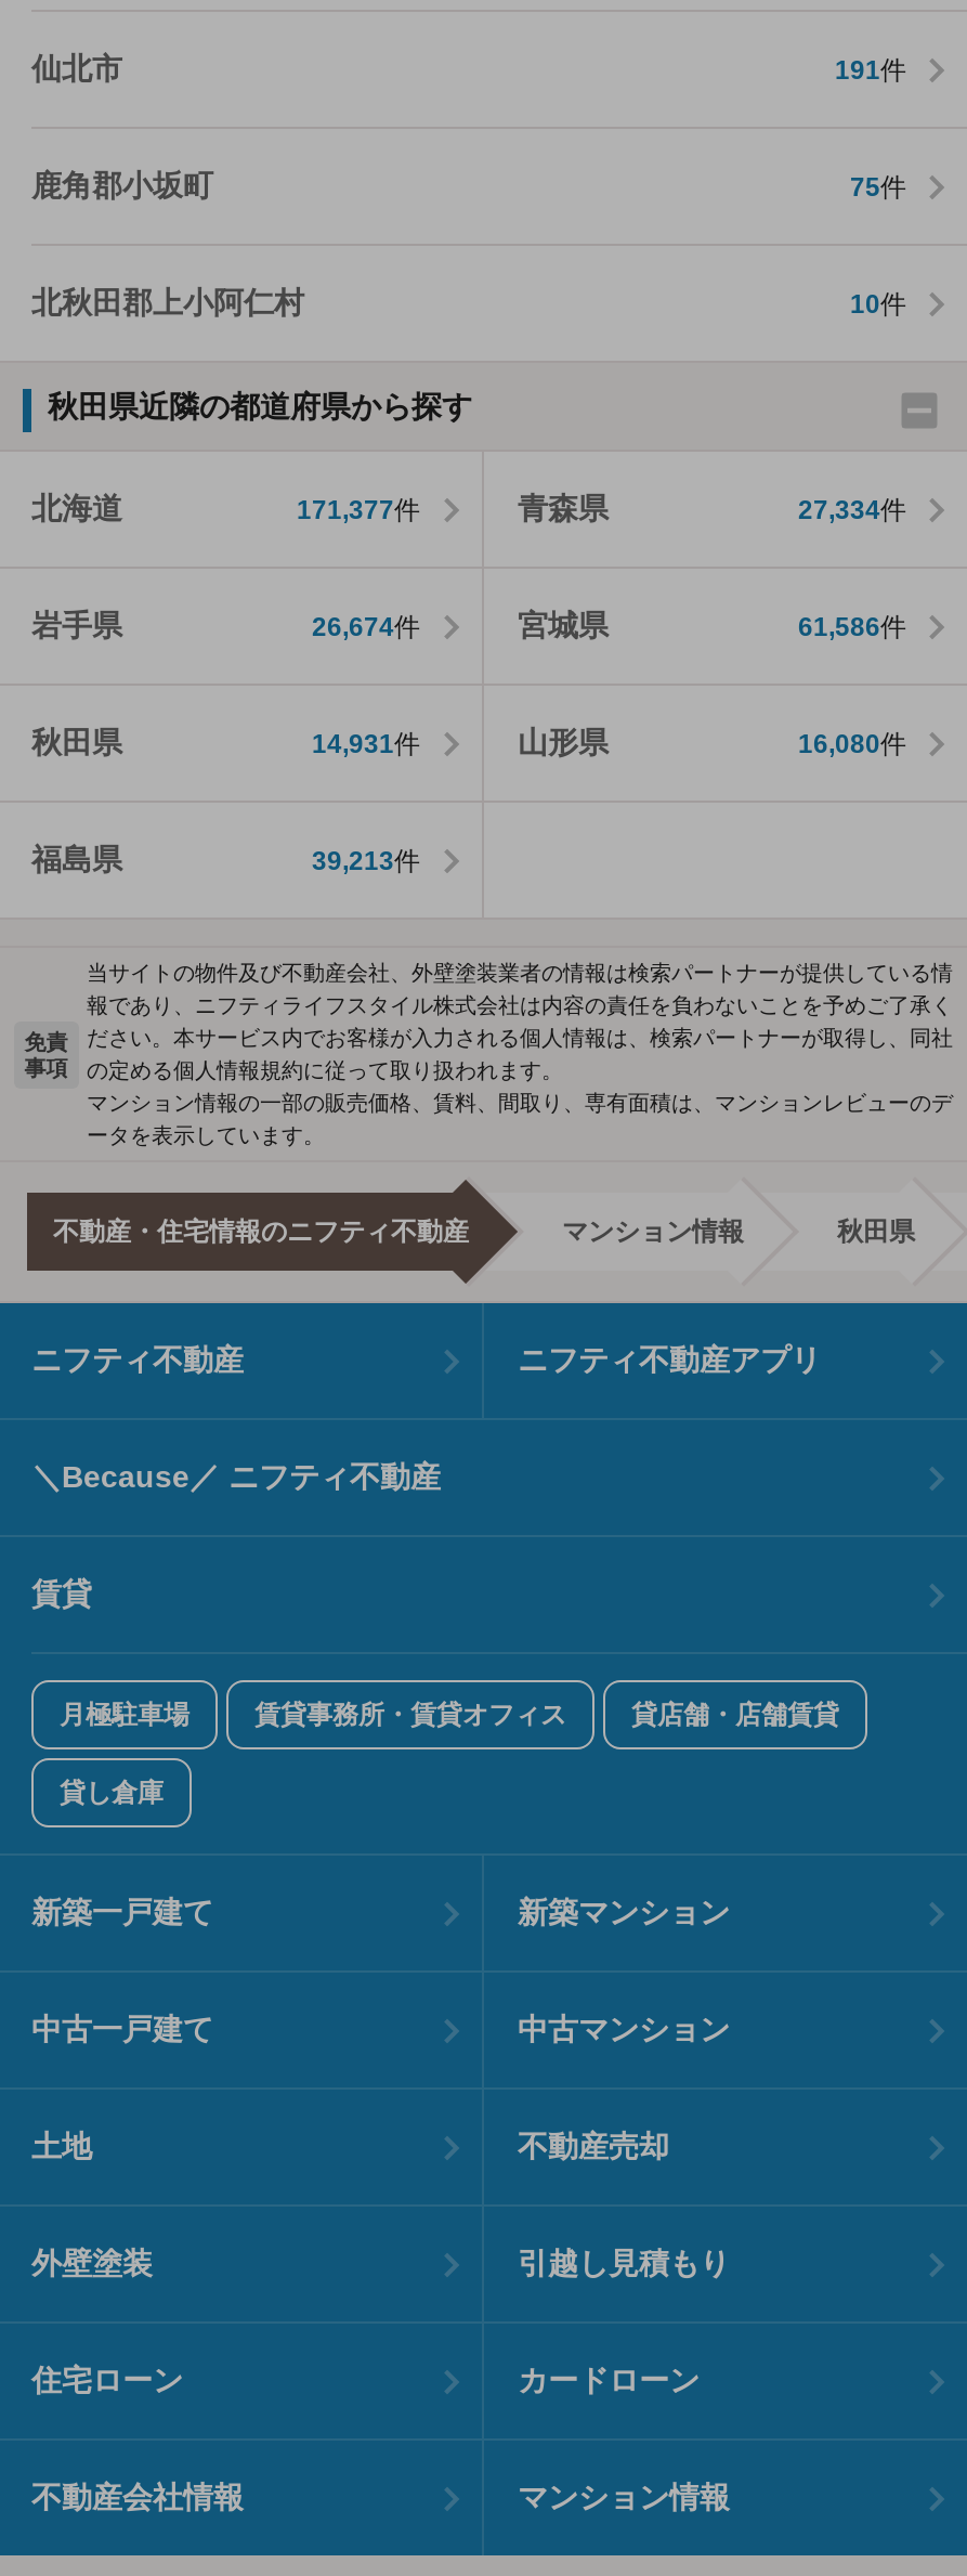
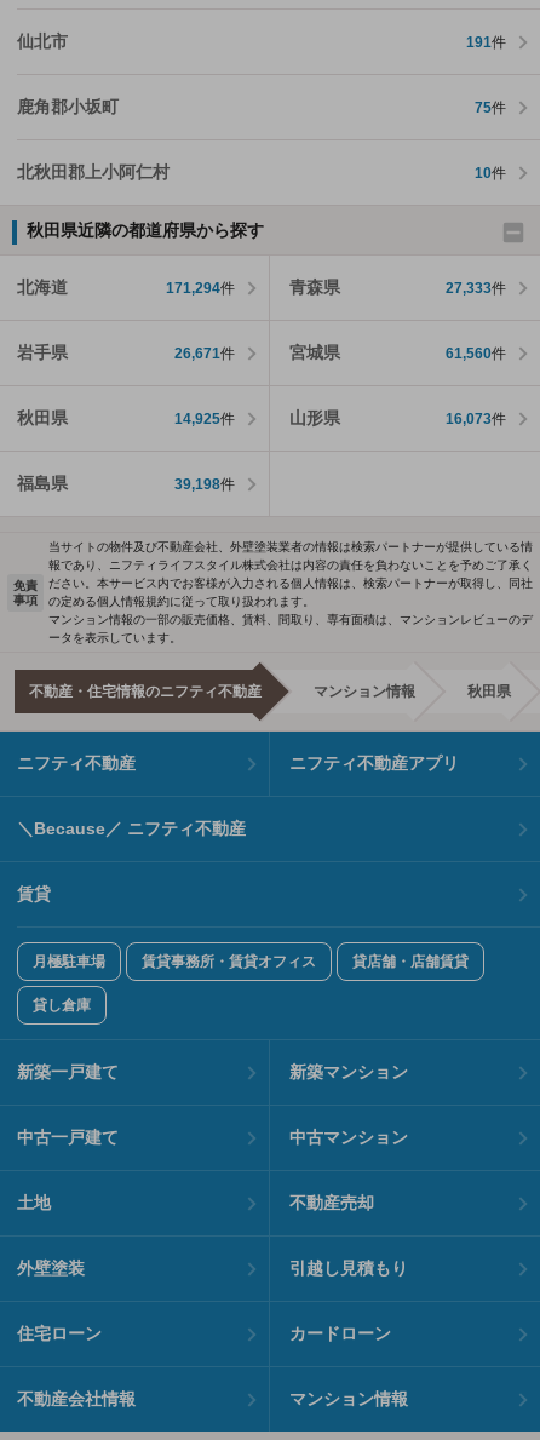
[297,495,420,525] 171,377件 -> [165,280,234,296] 171,294件
[798,495,906,525] 27,334件 -> [446,280,506,296] 27,333件
[312,612,420,642] 26,674件 -> [174,345,234,362] 26,671件
[798,612,906,642] 61,586件 -> [446,345,506,362] 61,560件
[312,729,420,759] 14,931件 -> [174,410,234,427] 14,925件
[798,729,906,759] 16,080件 -> [446,410,506,427] 16,073件
[312,846,420,876] 39,213件 -> [174,476,234,493] 39,198件

